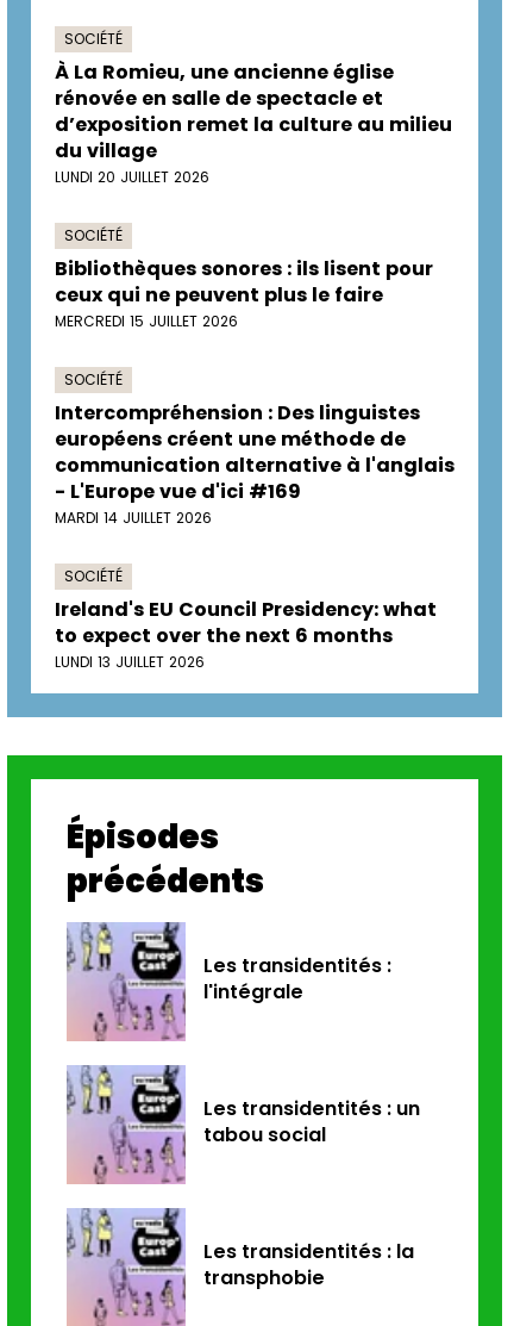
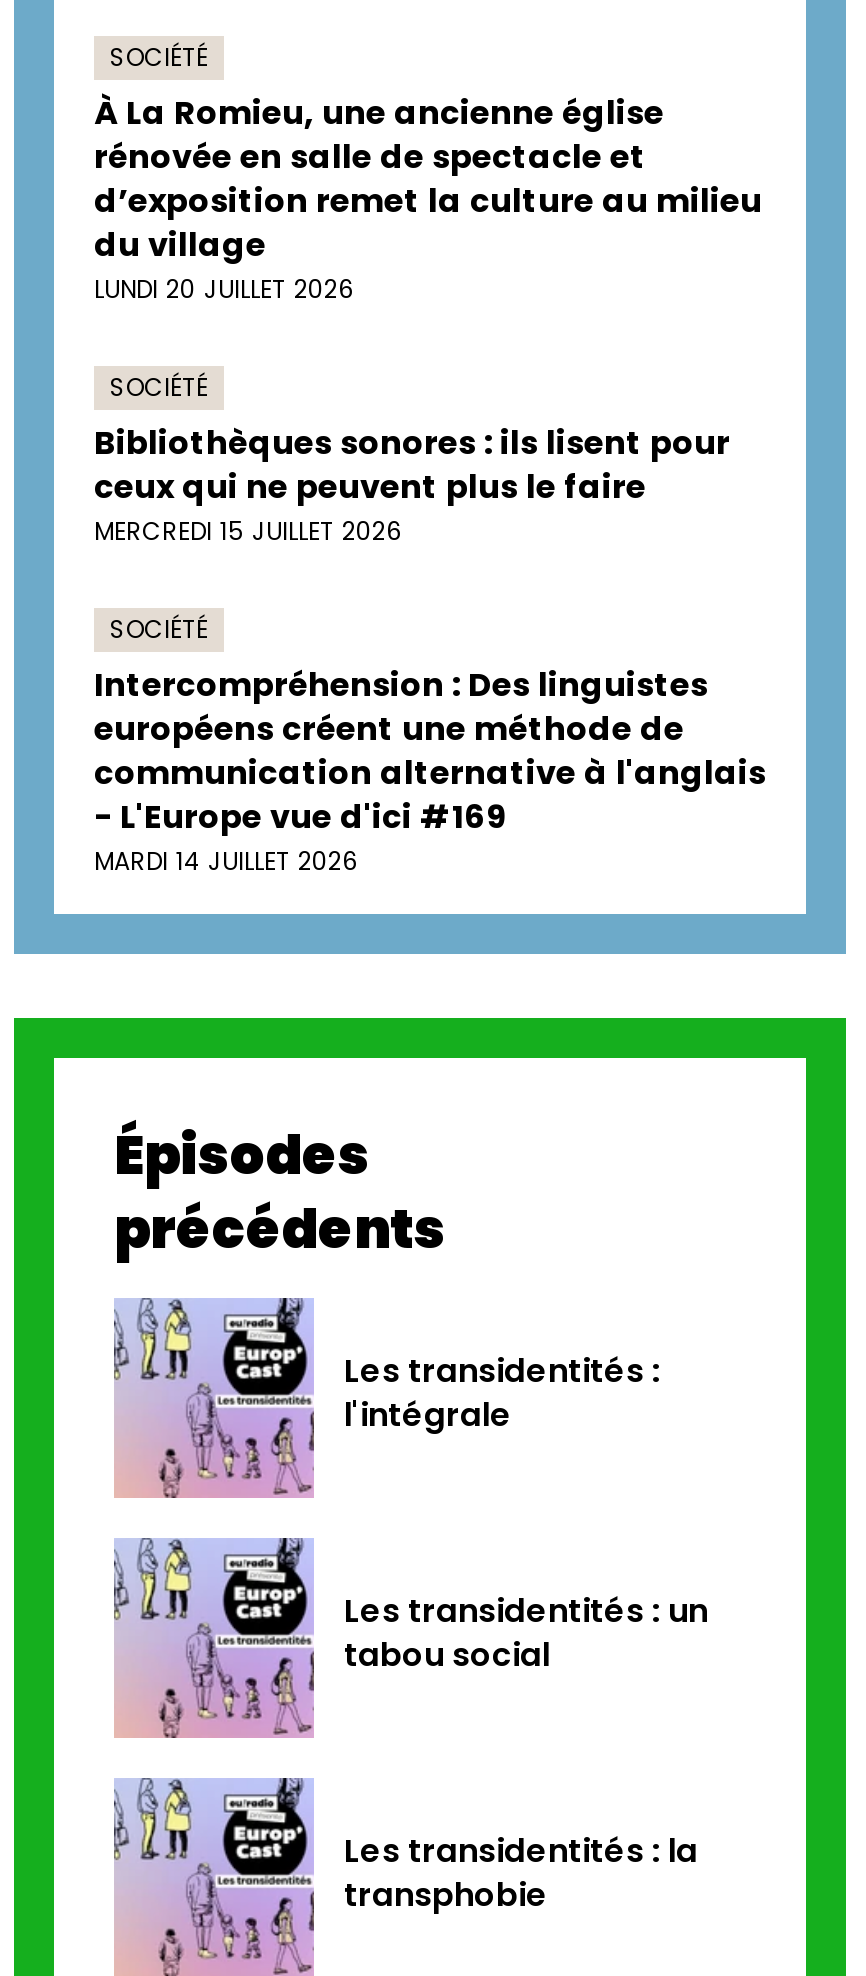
[55,566,437,672] SOCIÉTÉ | Ireland's EU Council Presidency: what | to expect over the next 6 months | LUNDI 13 JUILLET 2026 -> none

